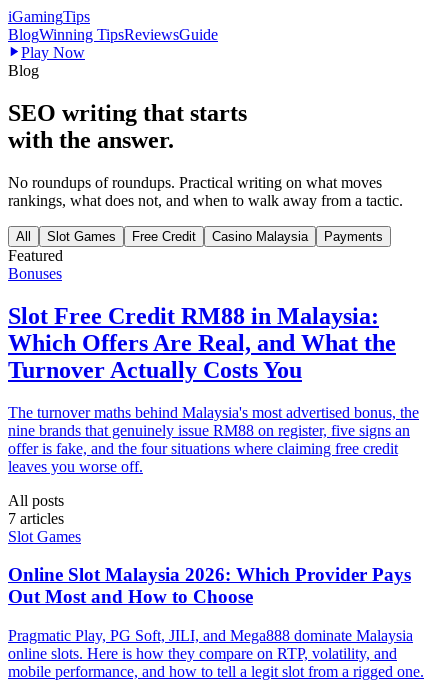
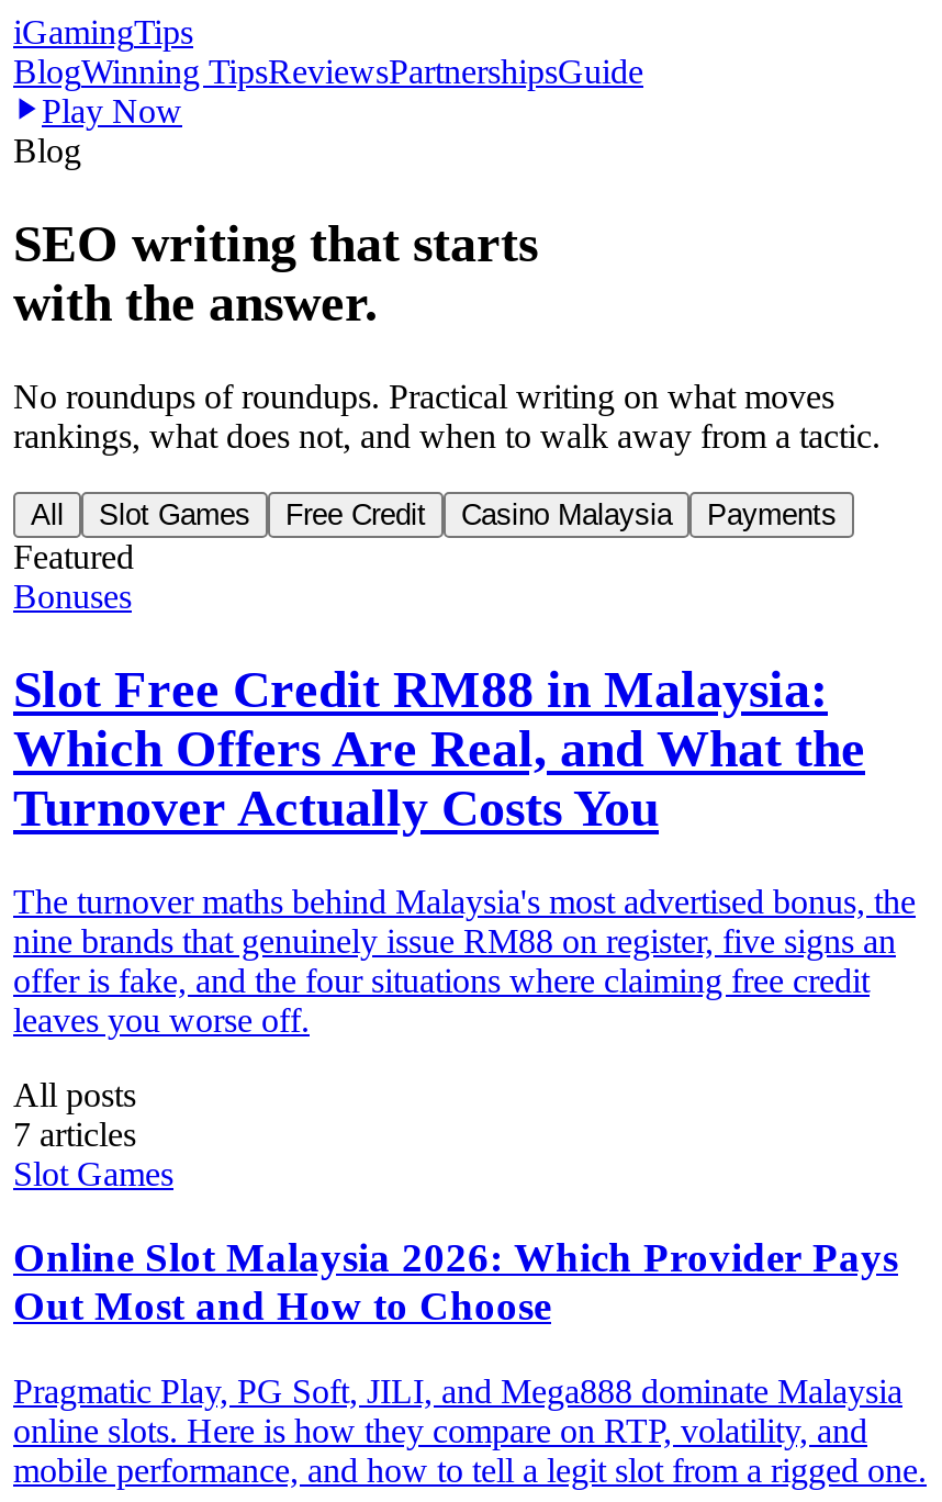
[8,26,218,43] BlogWinning TipsReviewsGuide -> [13,53,643,90] BlogWinning TipsReviewsPartnershipsGuide

